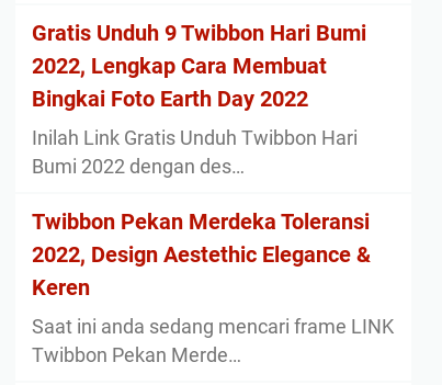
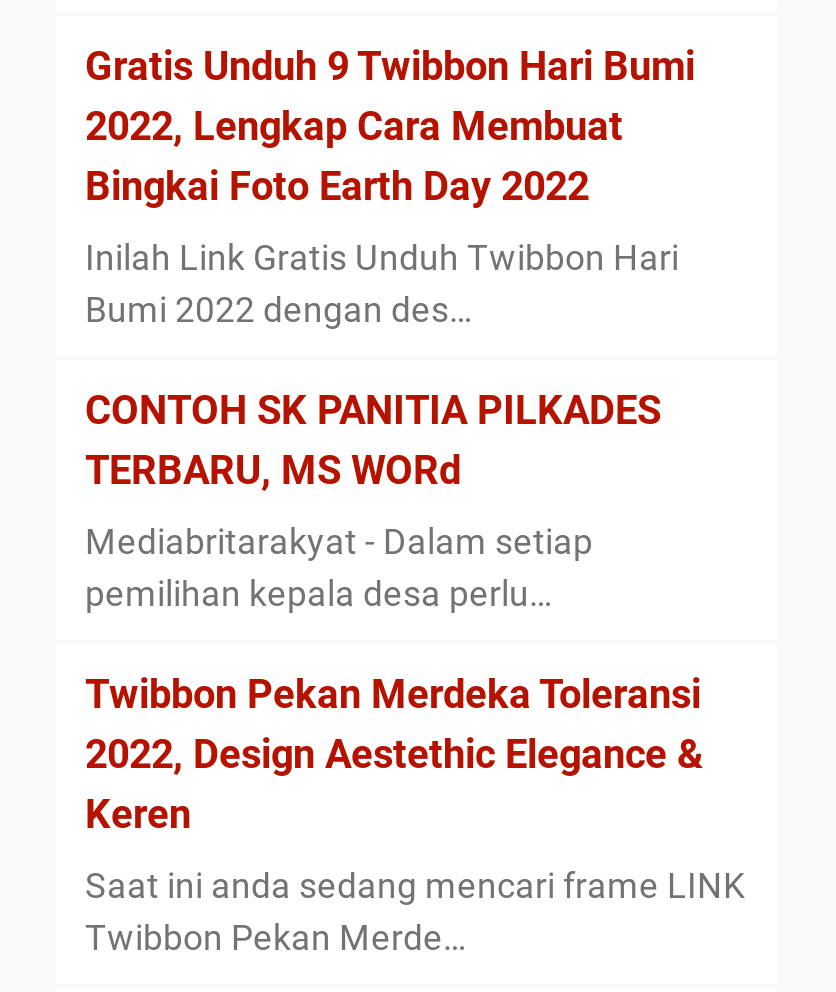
none -> [85,385,661,613] CONTOH SK PANITIA PILKADES | TERBARU, MS WORd | Mediabritarakyat - Dalam setiap | pemilihan kepala desa perlu…

